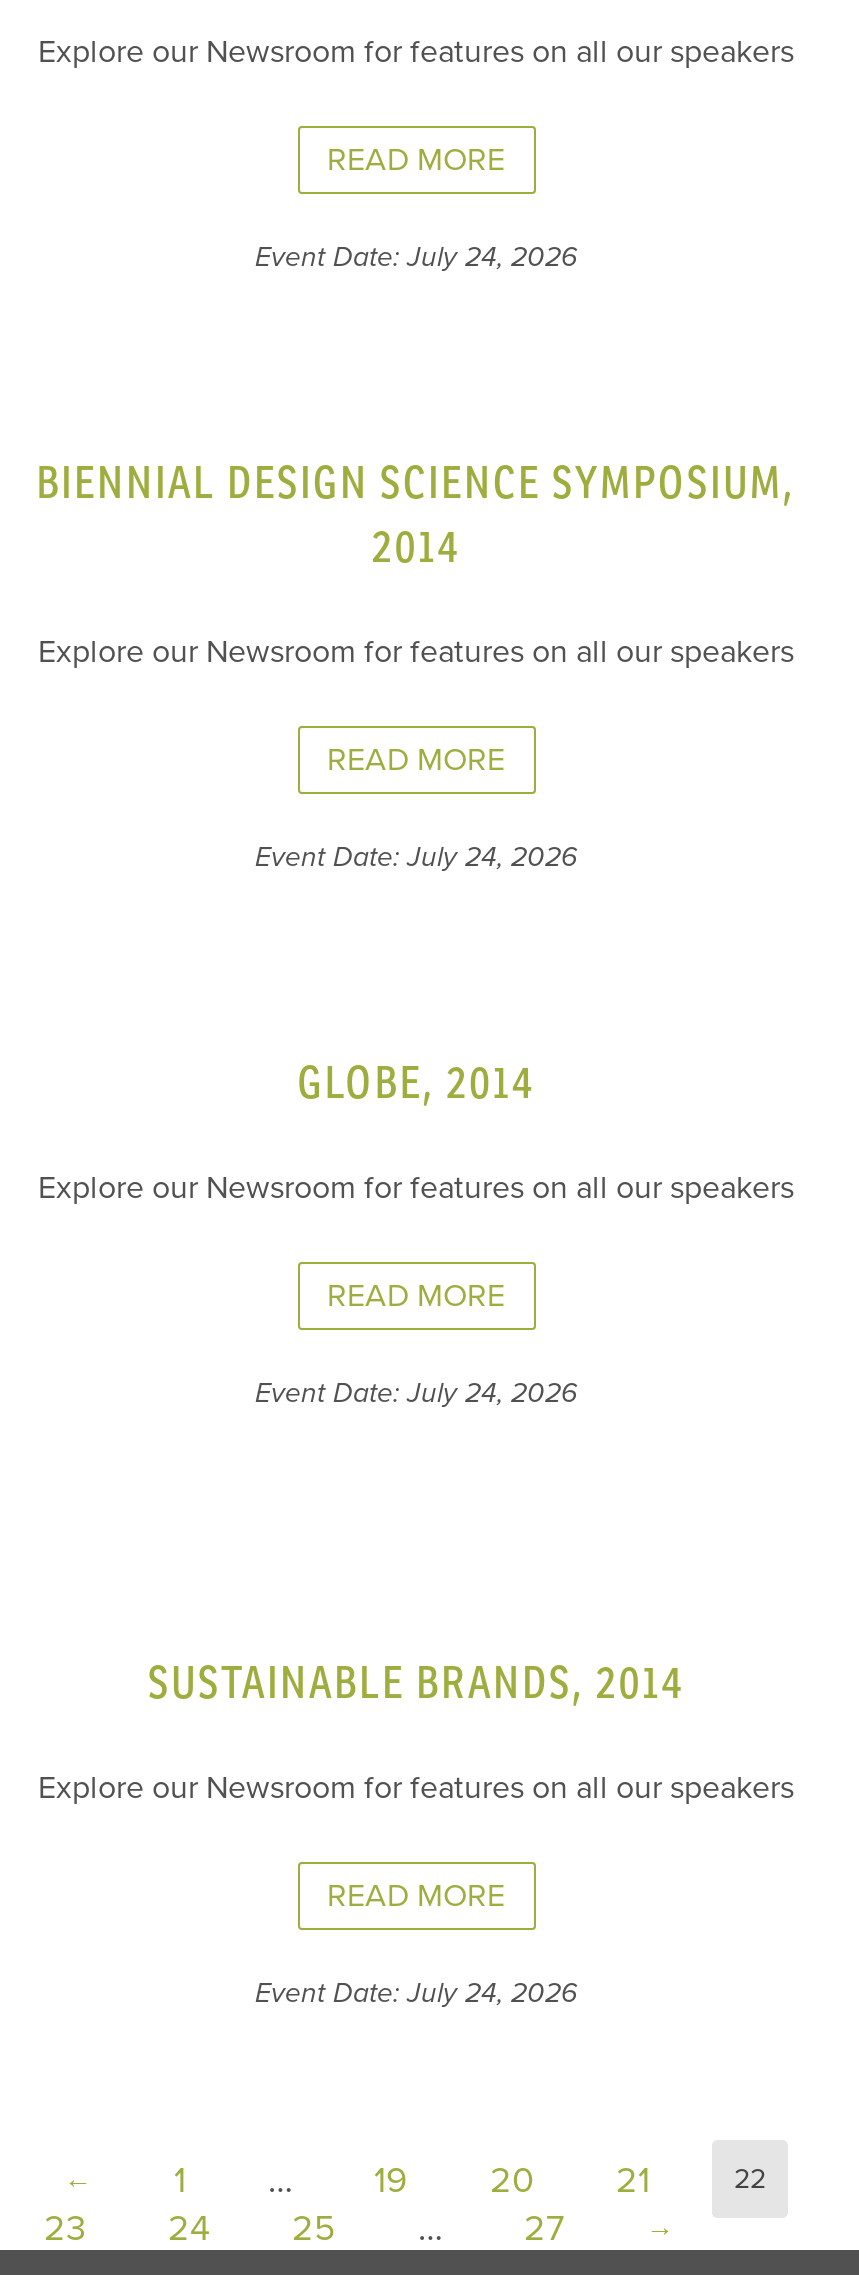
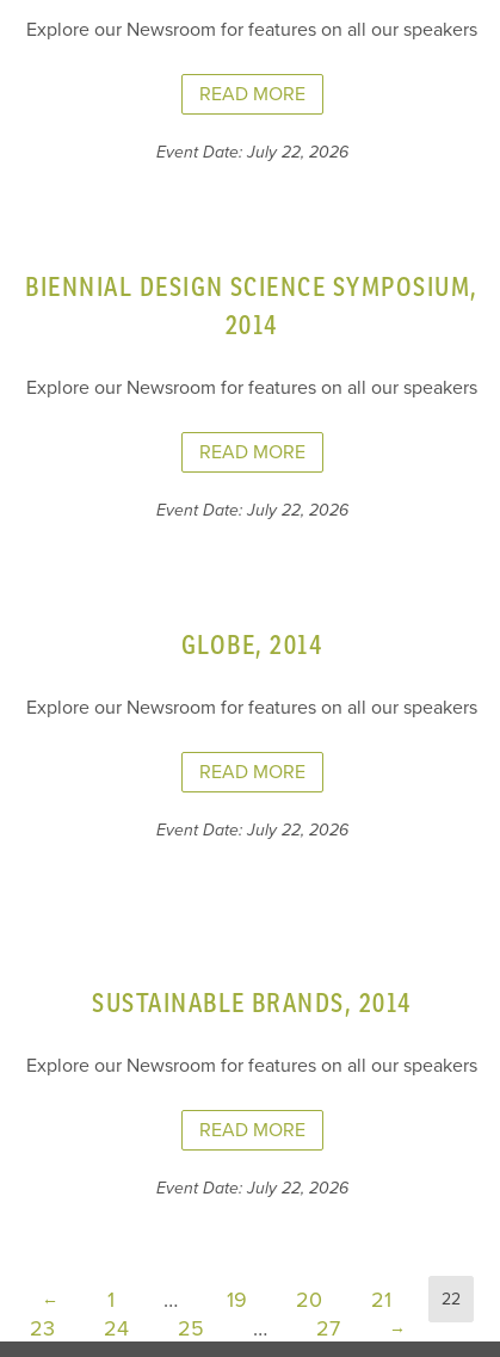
[255,240,577,274] Event Date: July 24, 2026 -> [156,142,348,162] Event Date: July 22, 2026
[255,840,577,874] Event Date: July 24, 2026 -> [156,500,348,520] Event Date: July 22, 2026
[255,1376,577,1410] Event Date: July 24, 2026 -> [156,820,348,840] Event Date: July 22, 2026
[255,1976,577,2010] Event Date: July 24, 2026 -> [156,1178,348,1198] Event Date: July 22, 2026

